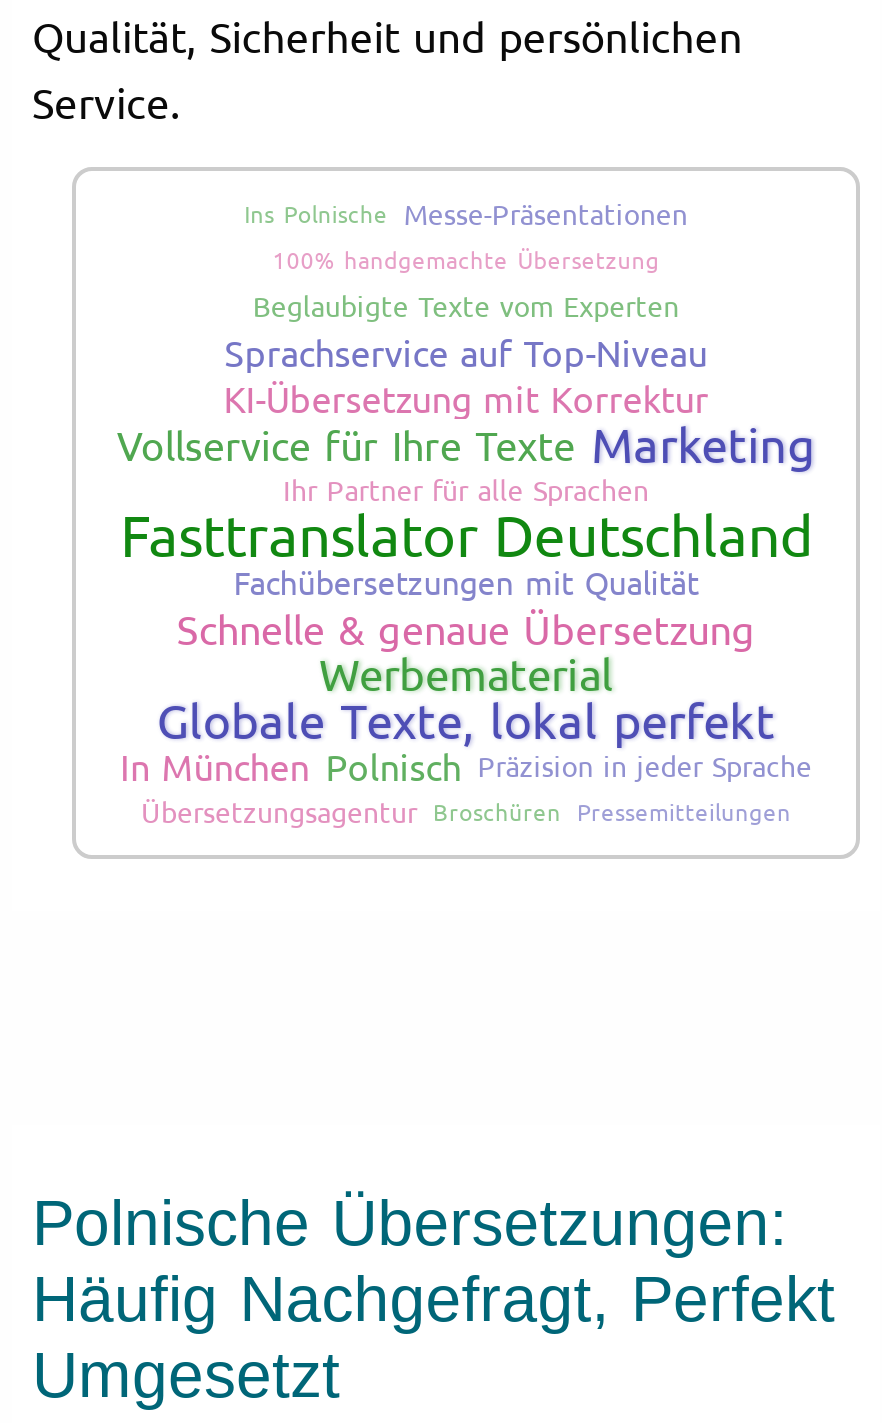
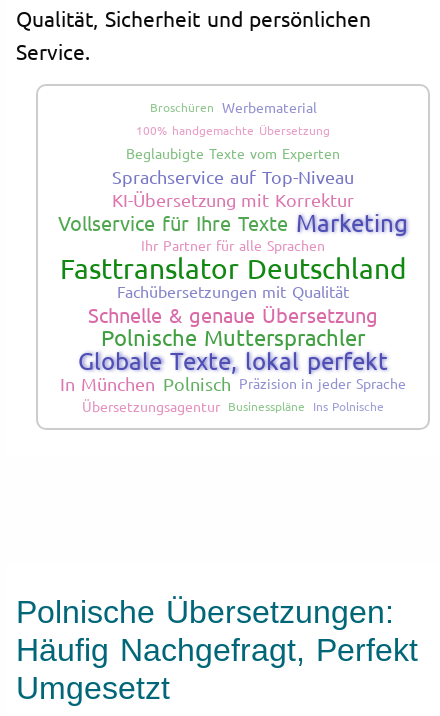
[244,195,688,231] Ins Polnische Messe-Präsentationen -> [149,98,316,116] Broschüren Werbematerial
[319,647,613,699] Werbematerial -> [101,324,365,350] Polnische Muttersprachler
[141,793,791,829] Übersetzungsagentur Broschüren Pressemitteilungen -> [82,397,384,415] Übersetzungsagentur Businesspläne Ins Polnische

